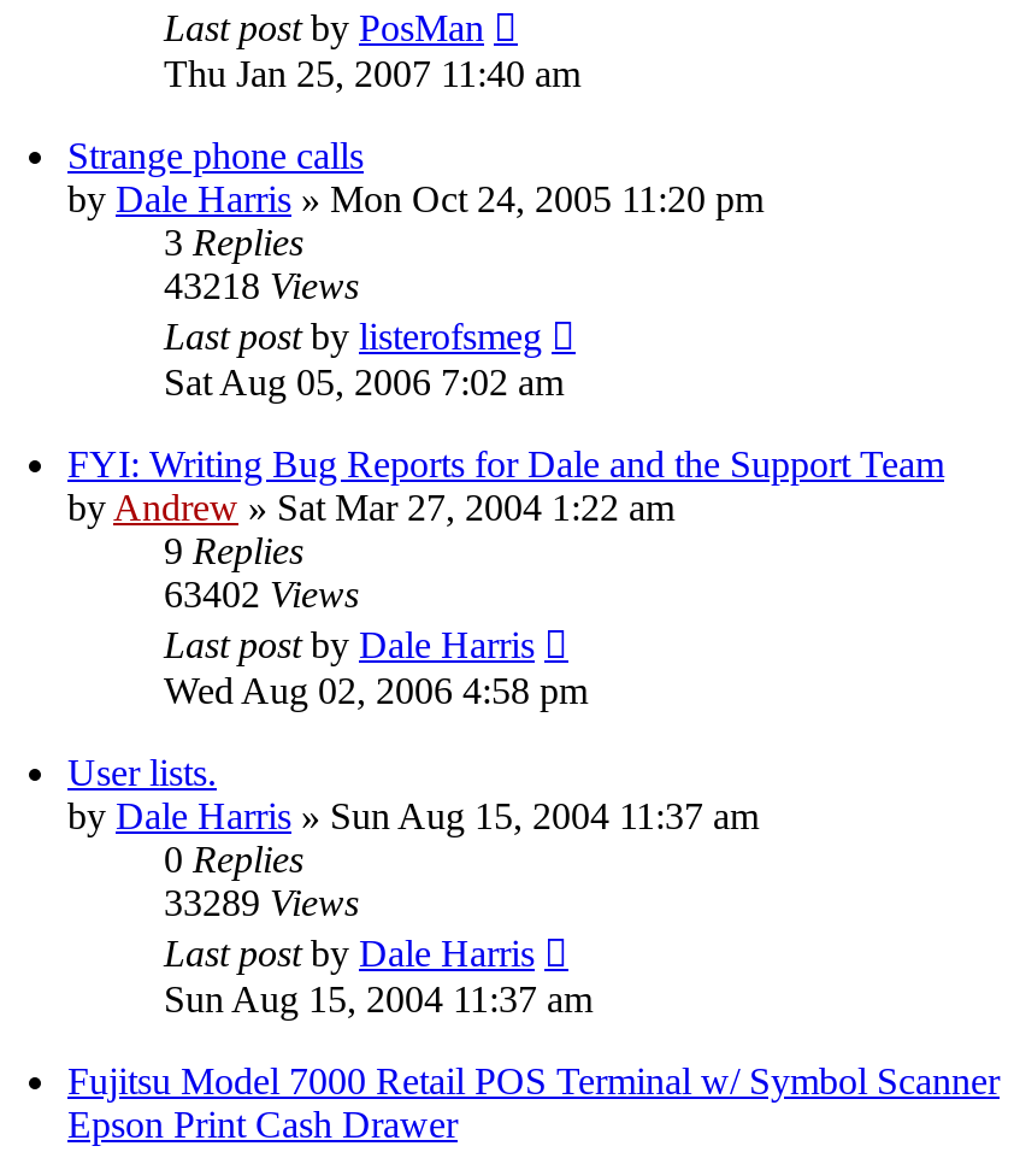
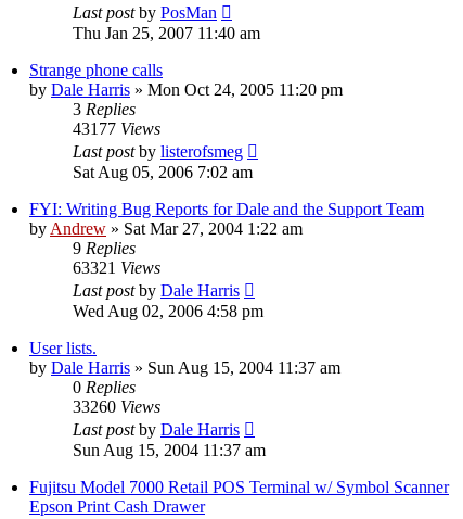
[164,265,359,306] 43218 Views -> [73,119,160,138] 43177 Views
[164,573,359,614] 63402 Views -> [73,258,160,277] 63321 Views
[164,882,359,923] 33289 Views -> [73,397,160,416] 33260 Views

